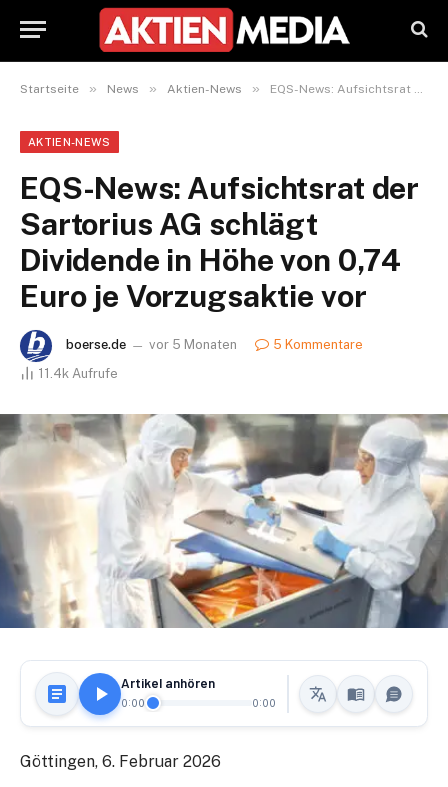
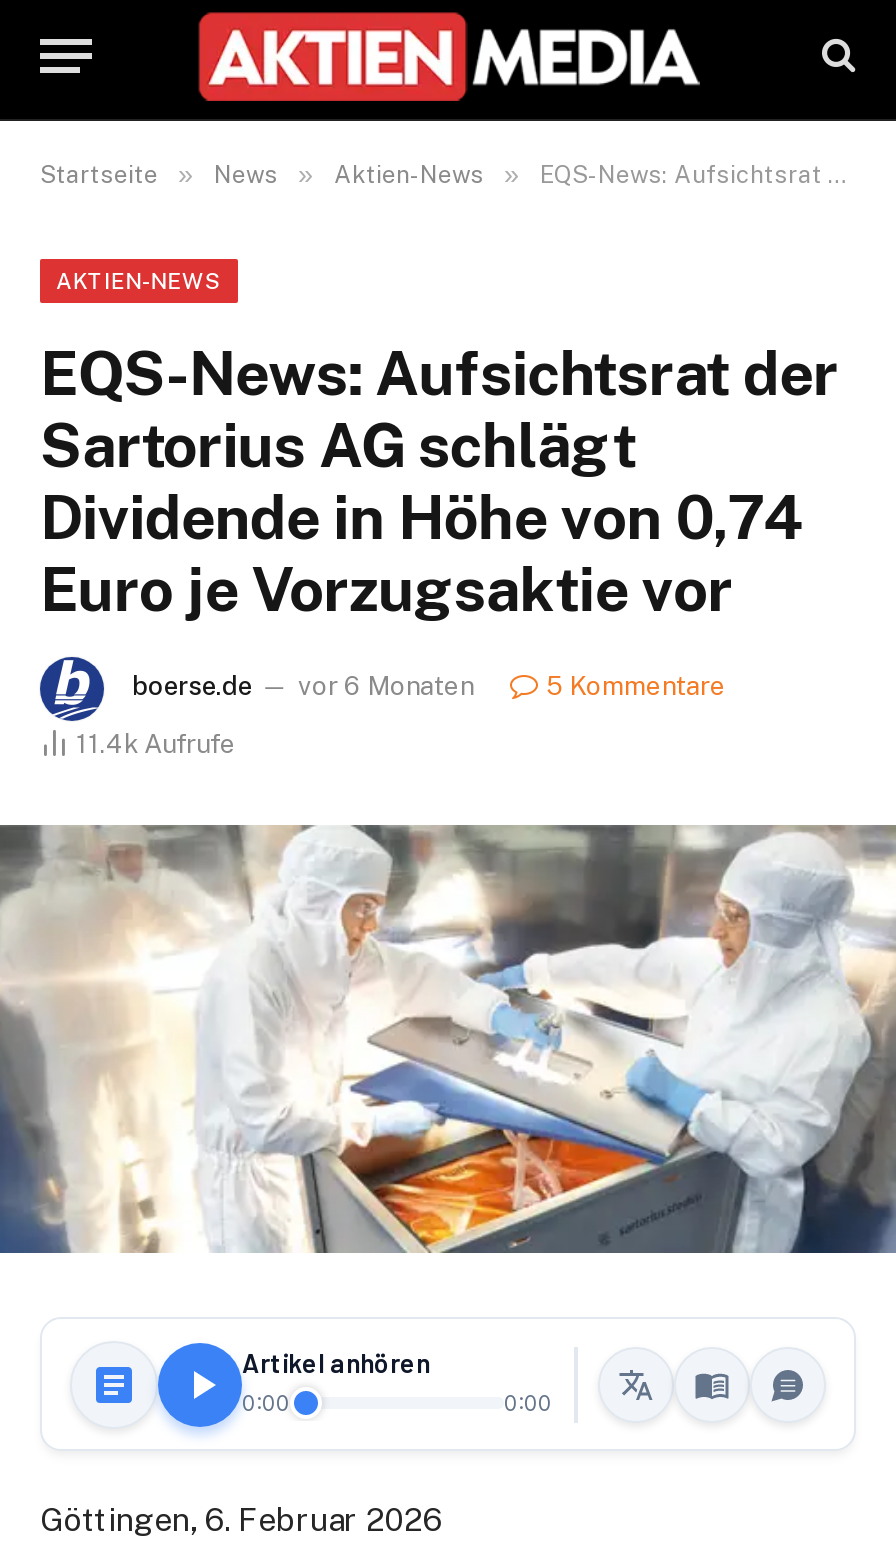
[66,337,237,352] boerse.de vor 5 Monaten -> [132,672,474,702] boerse.de vor 6 Monaten

